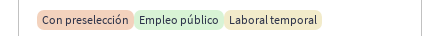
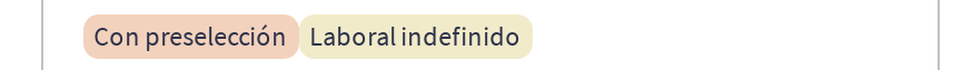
[139,12,317,27] Empleo público | Laboral temporal -> [309,20,521,53] Laboral indefinido

